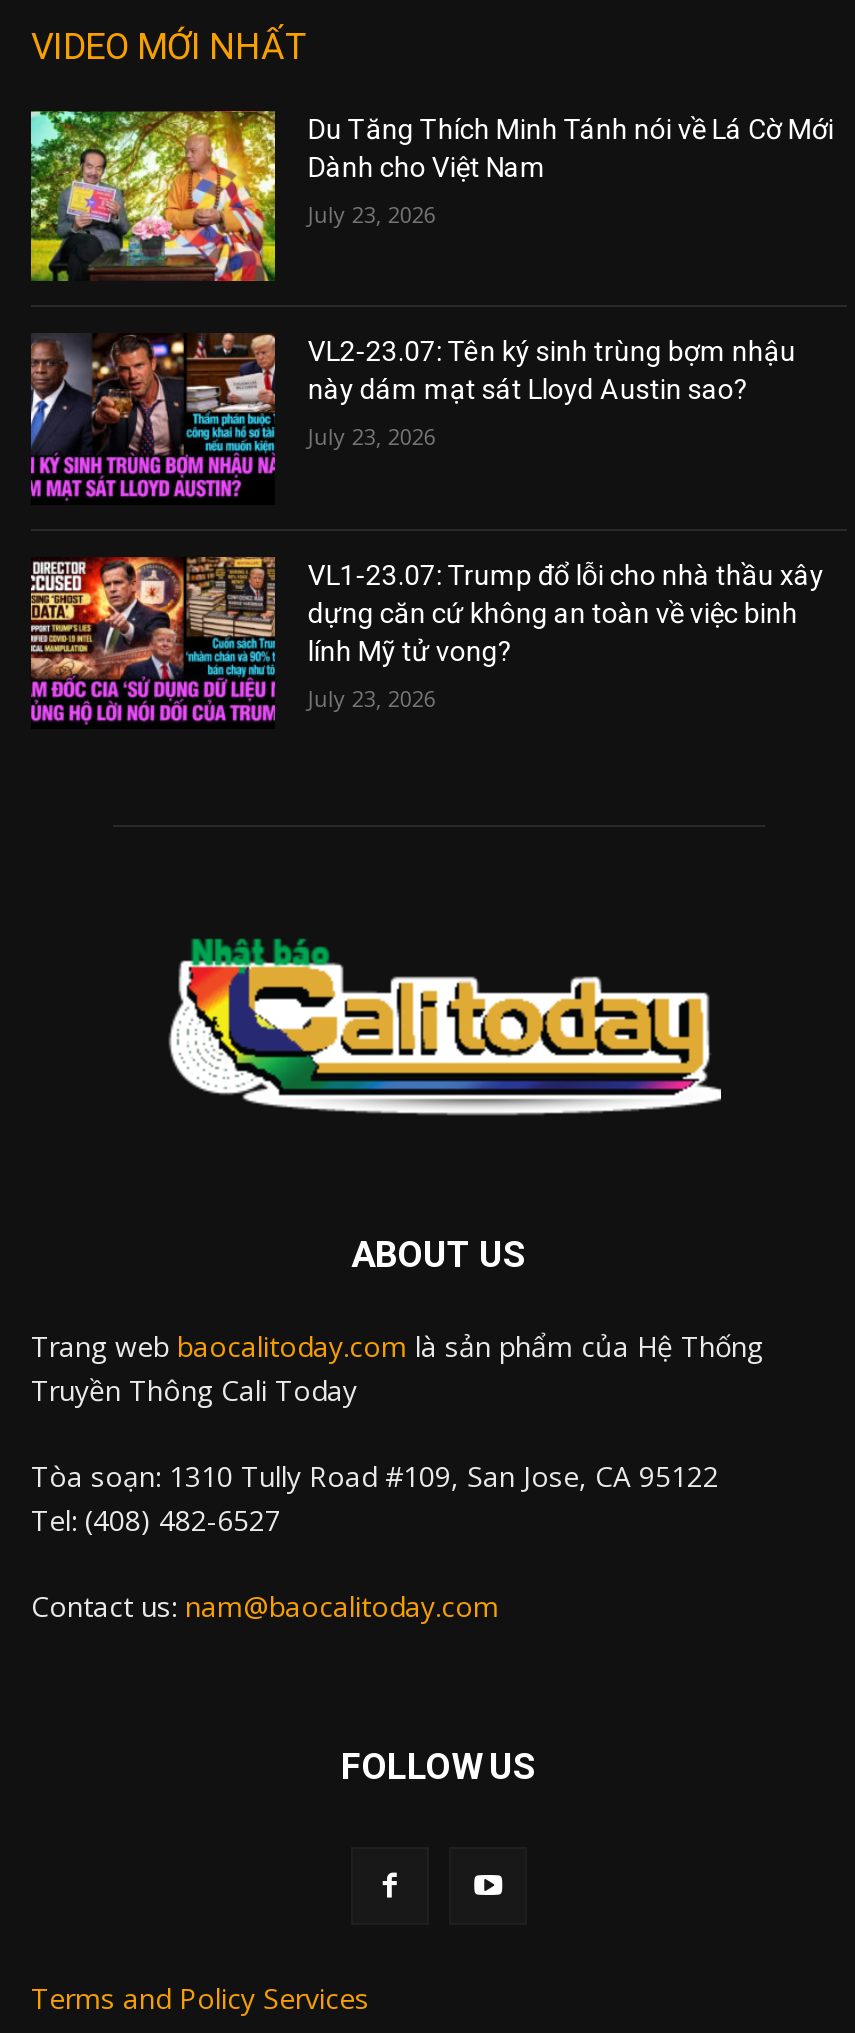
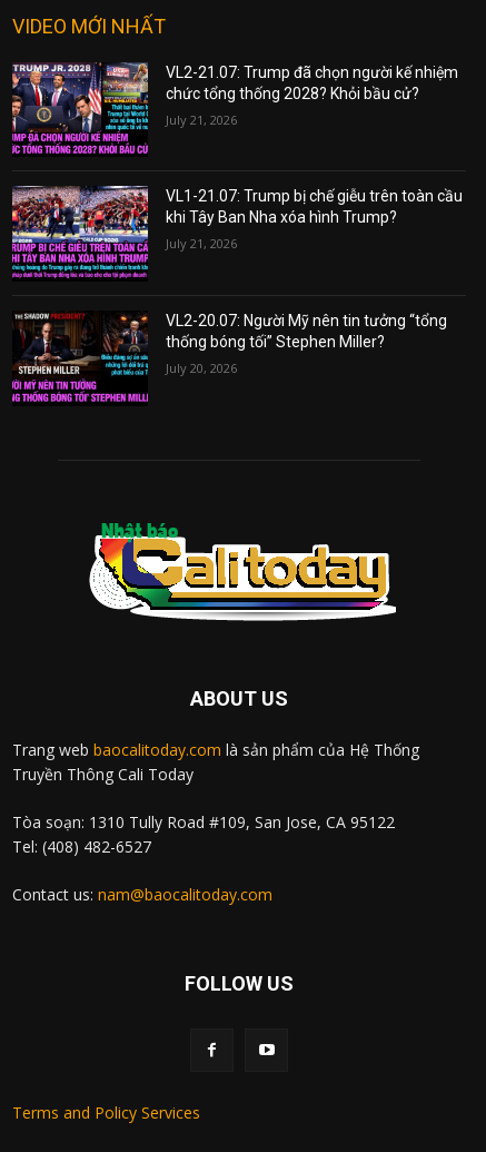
[29,109,834,283] [image] | Du Tăng Thích Minh Tánh nói về Lá Cờ Mới | Dành cho Việt Nam -> [11,62,459,157] [image] | VL2-21.07: Trump đã chọn người kế nhiệm | chức tổng thống 2028? Khỏi bầu cử?
[308,198,436,228] July 23, 2026 -> [166,111,237,128] July 21, 2026
[29,331,796,497] [image] | VL2-23.07: Tên ký sinh trùng bợm nhậu | này dám mạt sát Lloyd Austin sao? -> [11,185,463,278] [image] | VL1-21.07: Trump bị chế giễu trên toàn cầu | khi Tây Ban Nha xóa hình Trump?
[308,422,436,452] July 23, 2026 -> [166,235,237,252] July 21, 2026
[29,555,824,721] [image] | VL1-23.07: Trump đổ lỗi cho nhà thầu xây | dựng căn cứ không an toàn về việc binh | lính Mỹ tử vong? -> [12,311,448,401] [image] | VL2-20.07: Người Mỹ nên tin tưởng “tổng | thống bóng tối” Stephen Miller?
[308,683,436,713] July 23, 2026 -> [166,360,237,376] July 20, 2026

